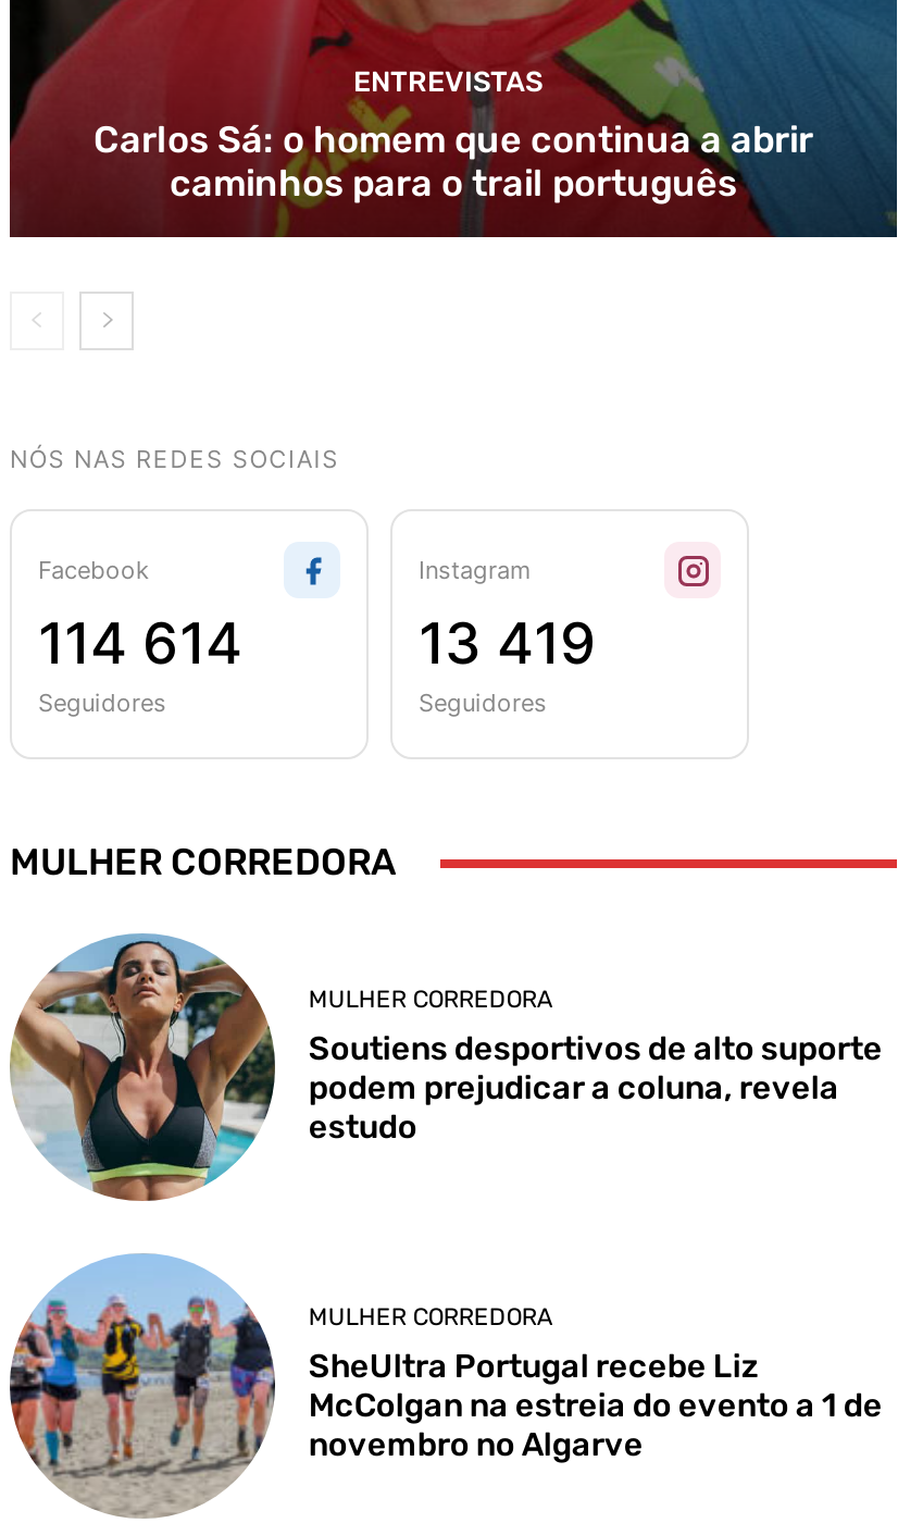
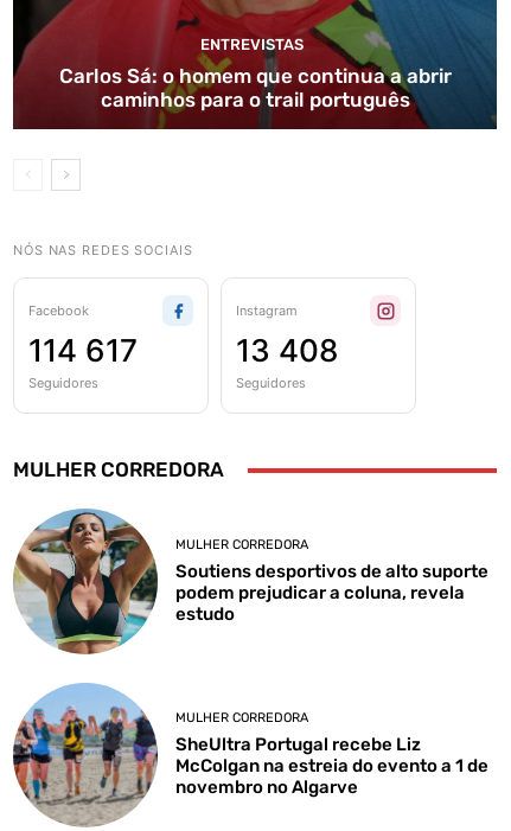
[38,609,242,677] 114 614 -> [28,332,138,369] 114 617
[419,609,597,677] 13 419 -> [236,332,338,369] 13 408

